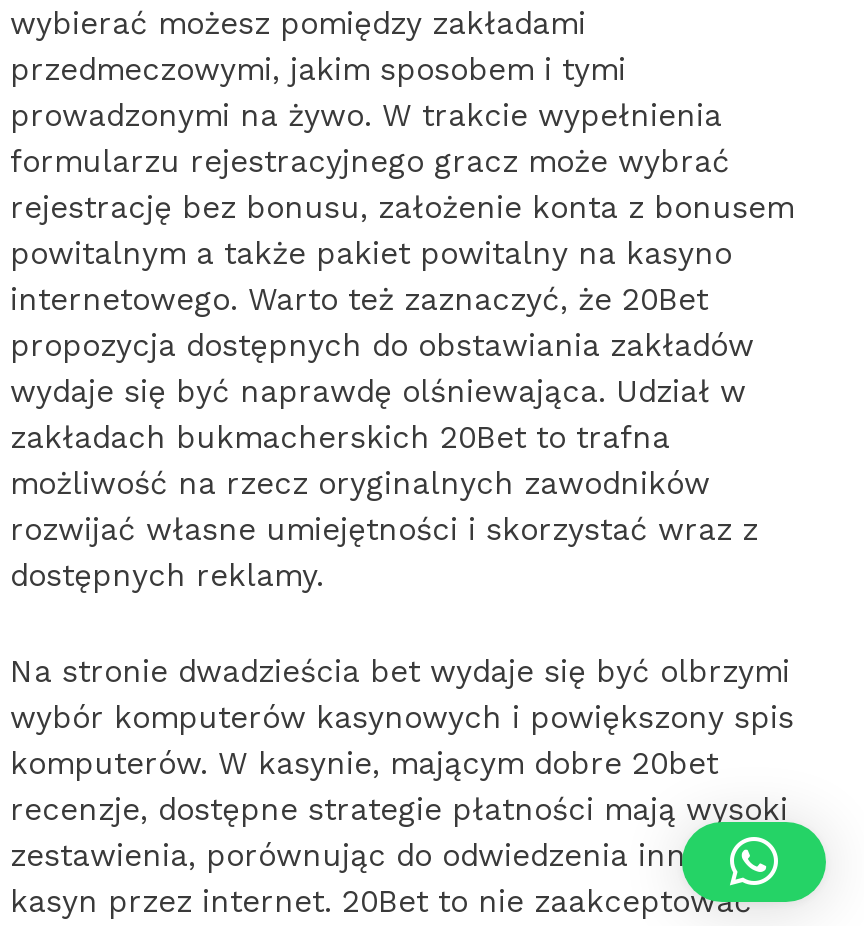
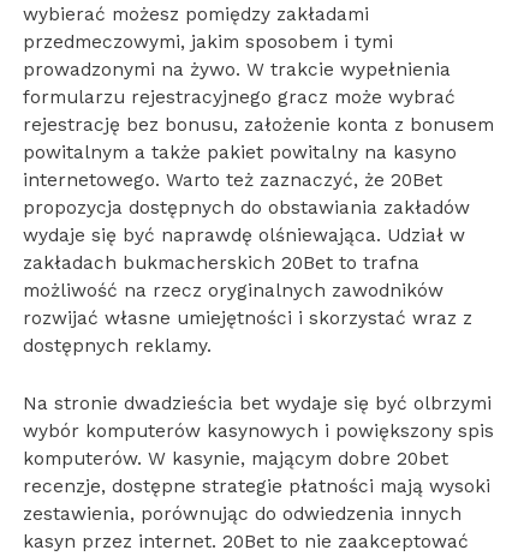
[748,820,830,910] [image] -> none

